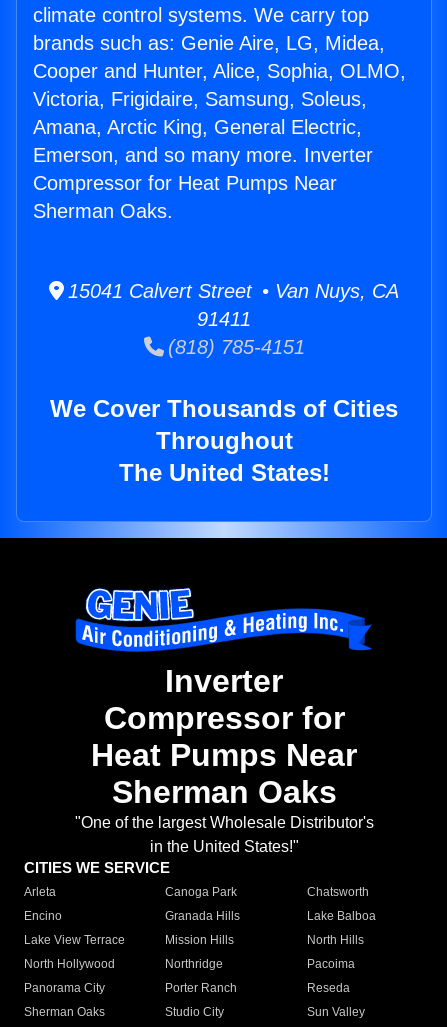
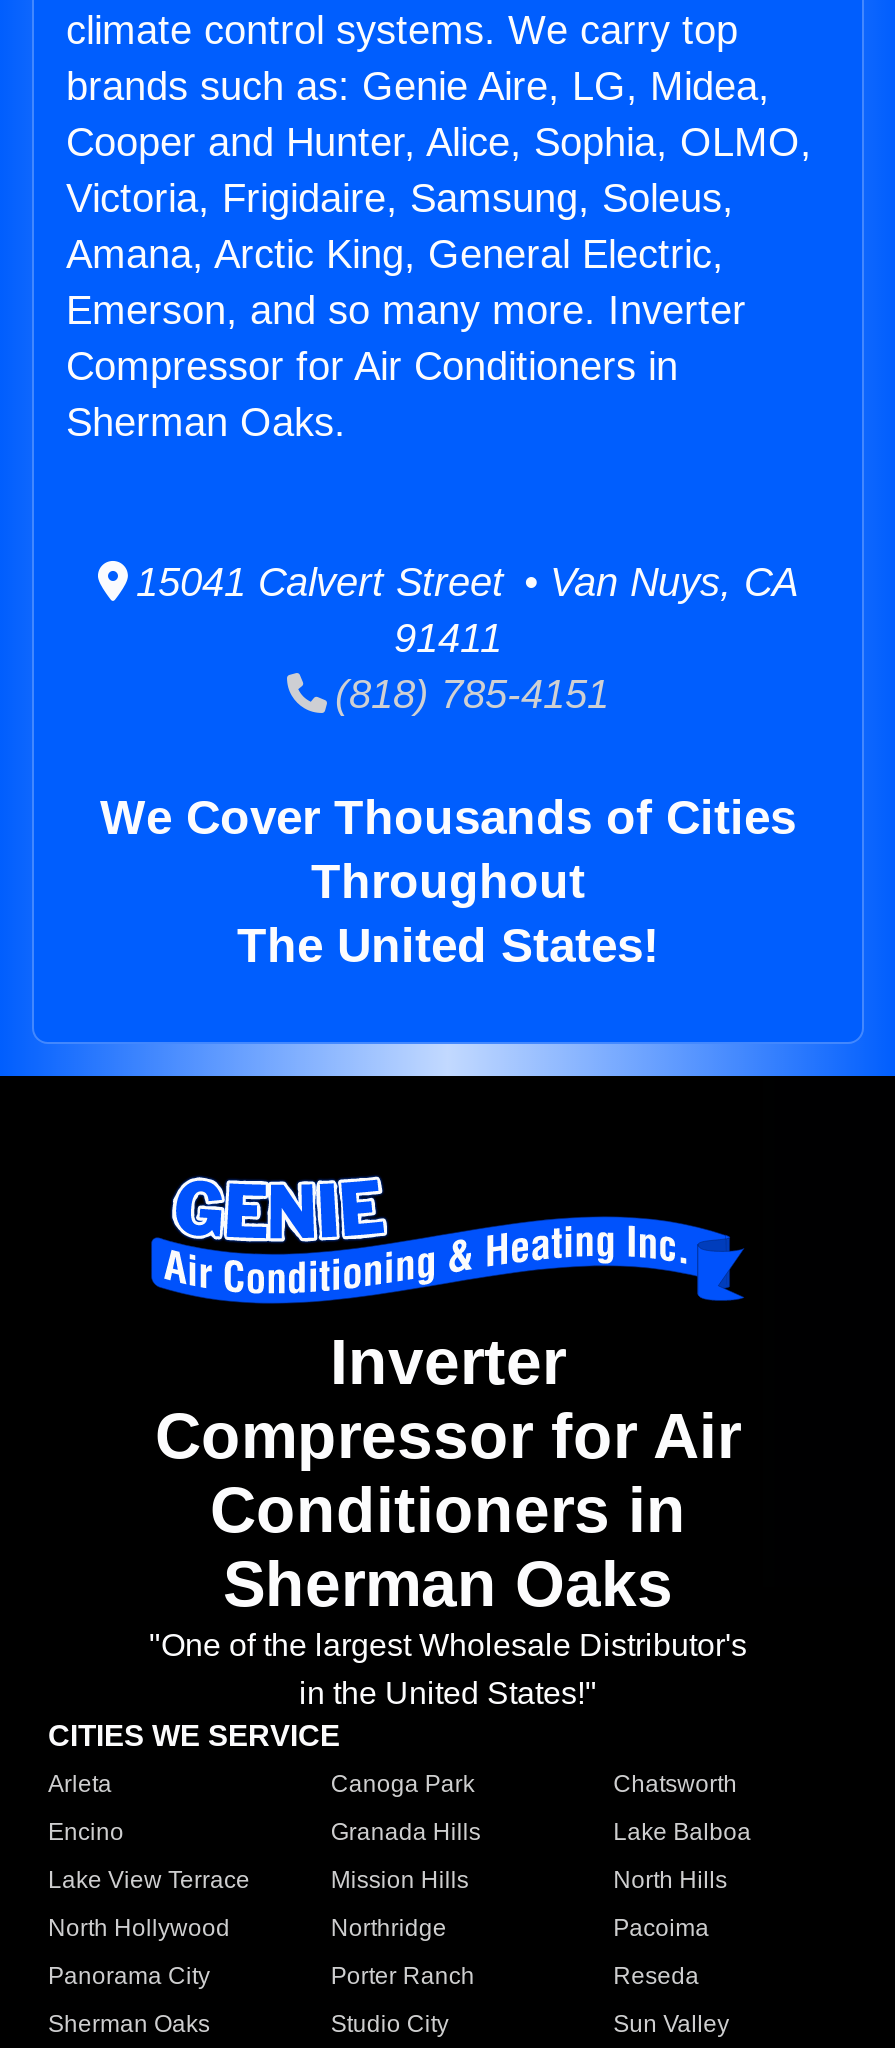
[33,172,337,194] Compressor for Heat Pumps Near -> [66,344,678,388] Compressor for Air Conditioners in
[91,700,357,773] Compressor for | Heat Pumps Near -> [155,1401,741,1547] Compressor for Air | Conditioners in

